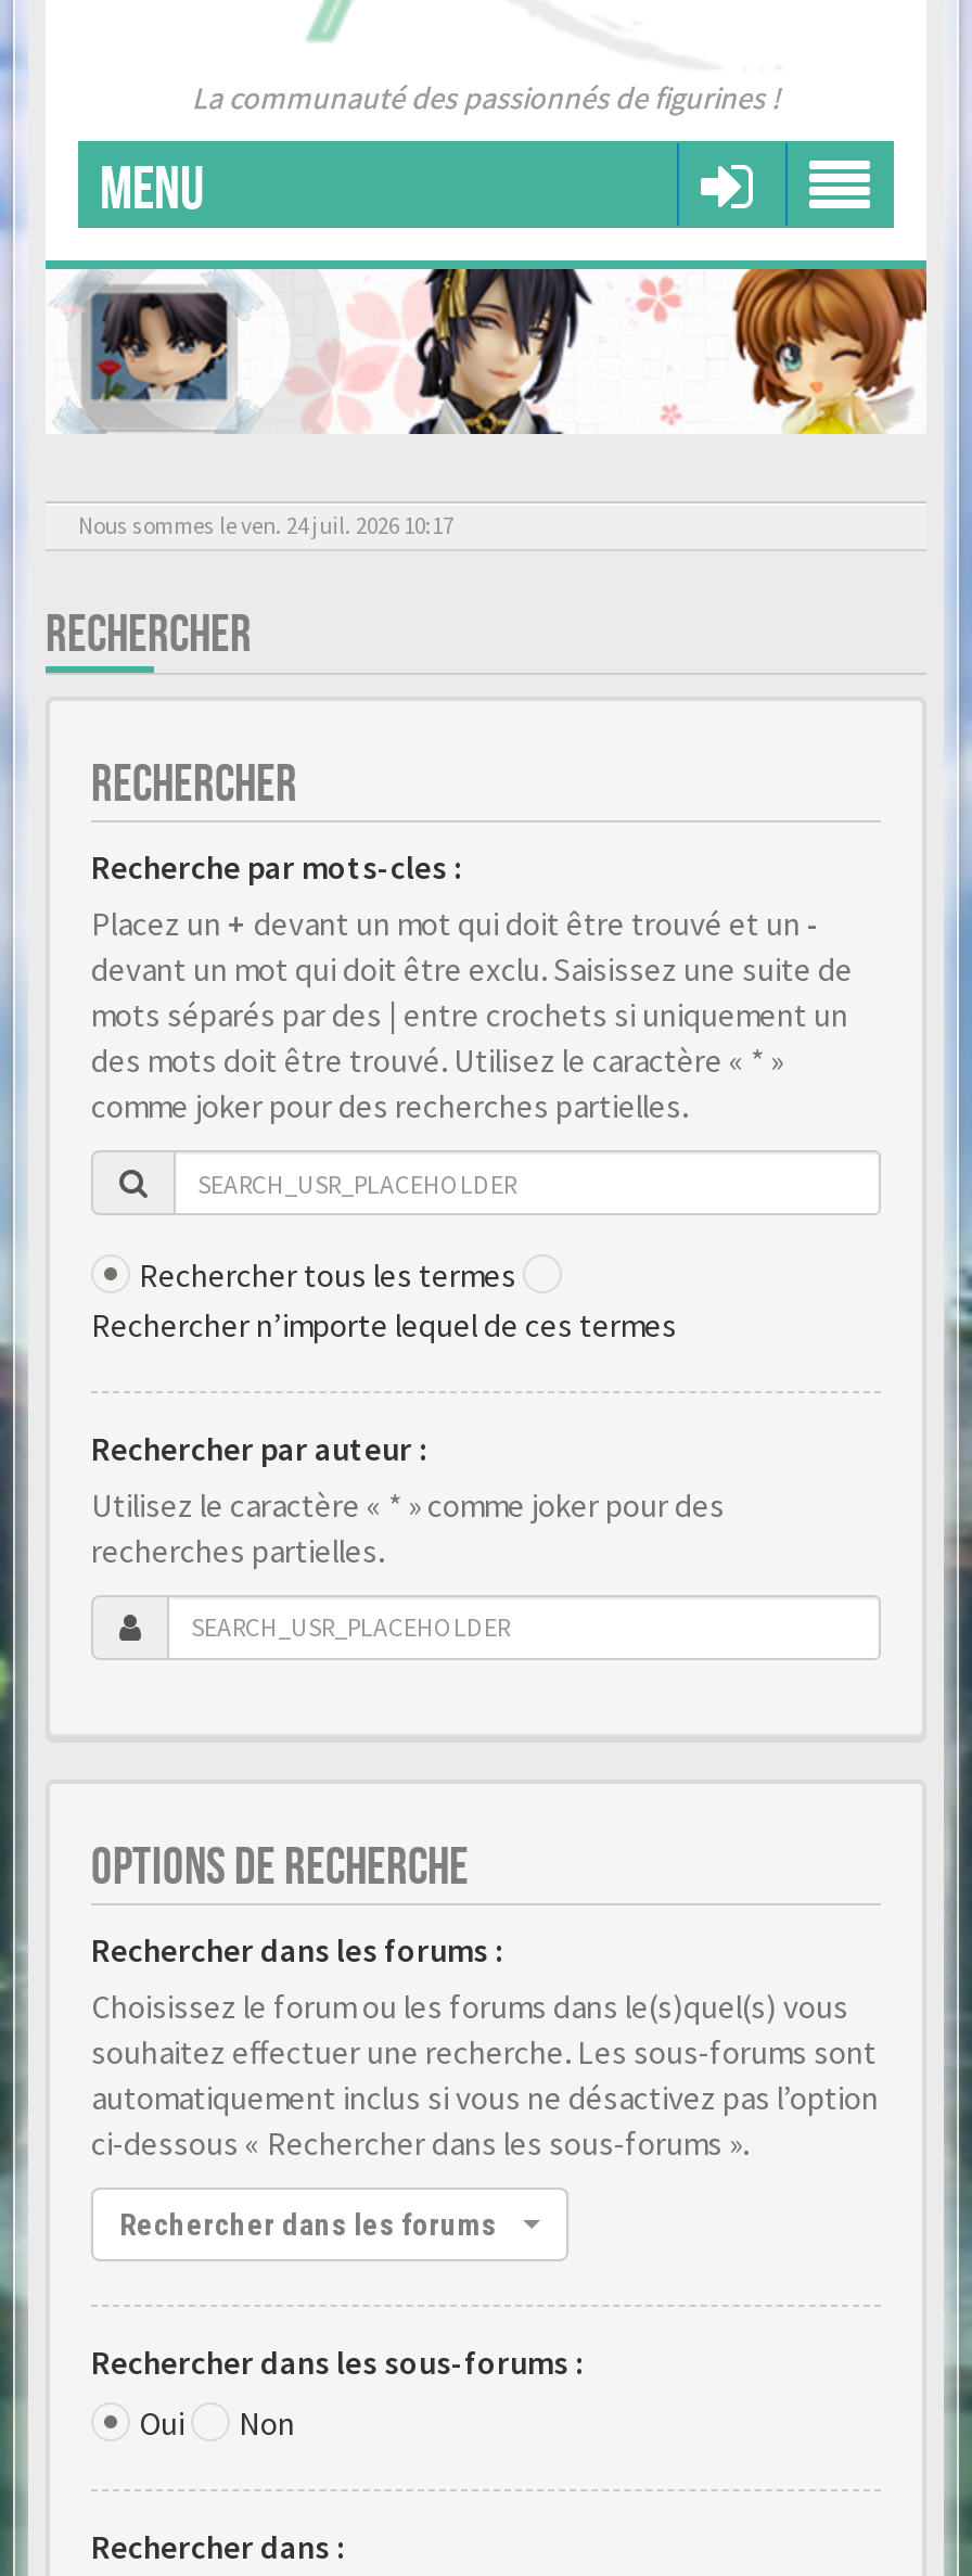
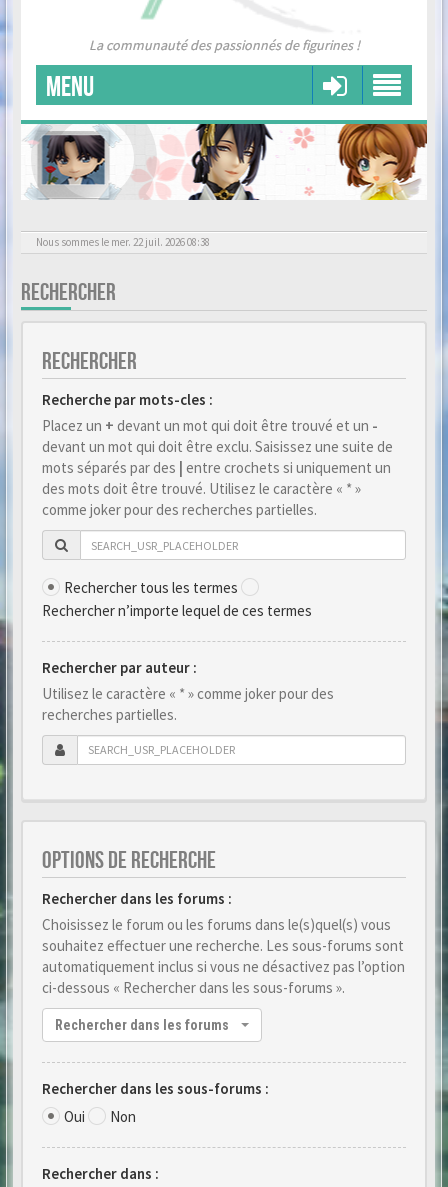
[78,510,453,540] Nous sommes le ven. 24 juil. 2026 10:17 -> [36,235,210,249] Nous sommes le mer. 22 juil. 2026 08:38

